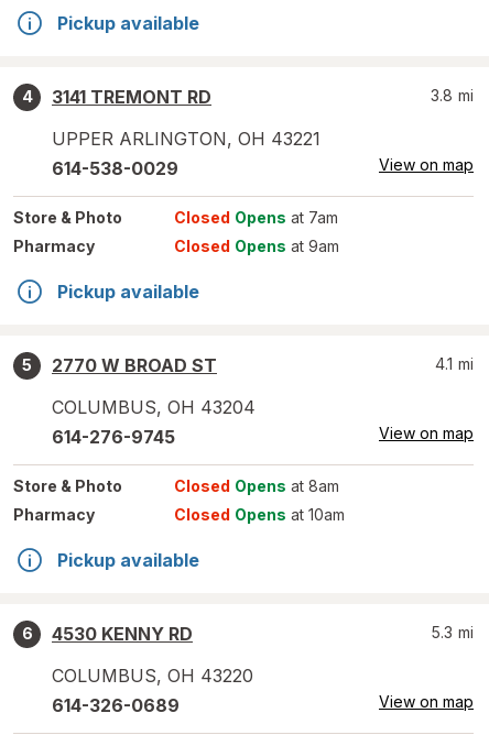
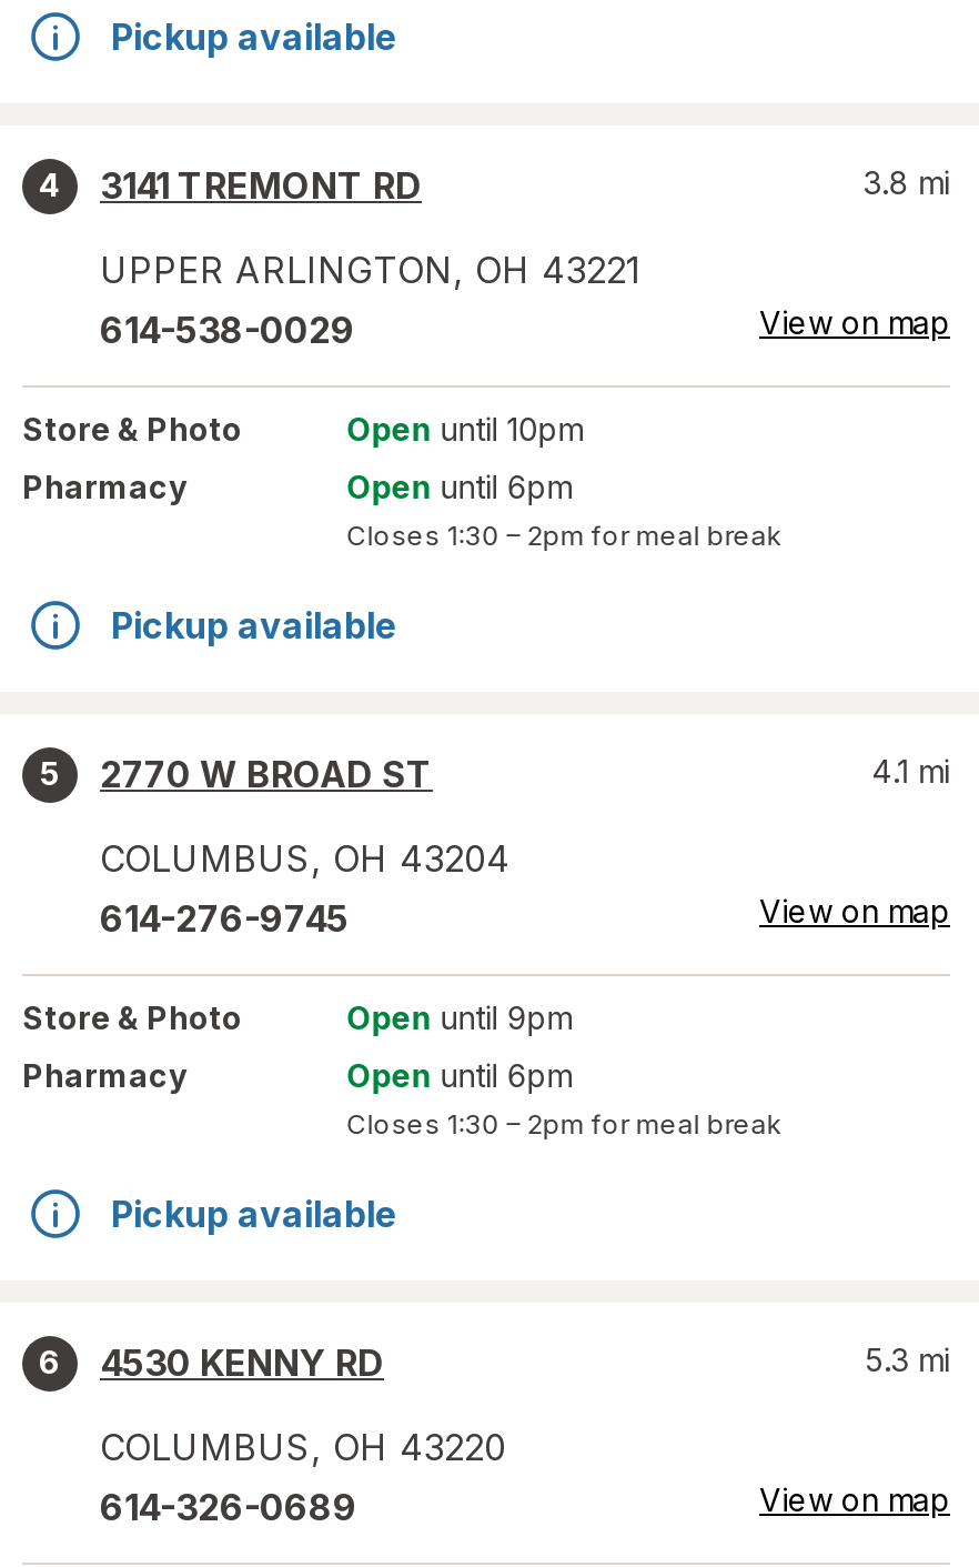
[174,208,338,227] Closed Opens at 7am -> [347,410,582,448] Open until 10pm
[174,237,340,255] Closed Opens at 9am -> [347,468,782,552] Open until 6pm | Closes 1:30 – 2pm for meal break
[174,476,340,495] Closed Opens at 8am -> [347,998,571,1036] Open until 9pm
[174,505,345,524] Closed Opens at 10am -> [347,1056,782,1141] Open until 6pm | Closes 1:30 – 2pm for meal break

